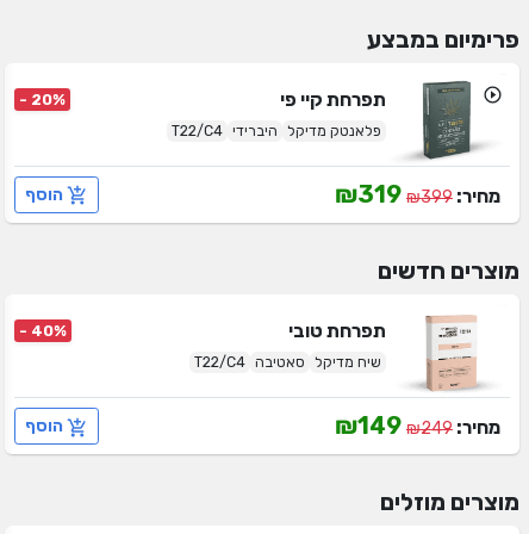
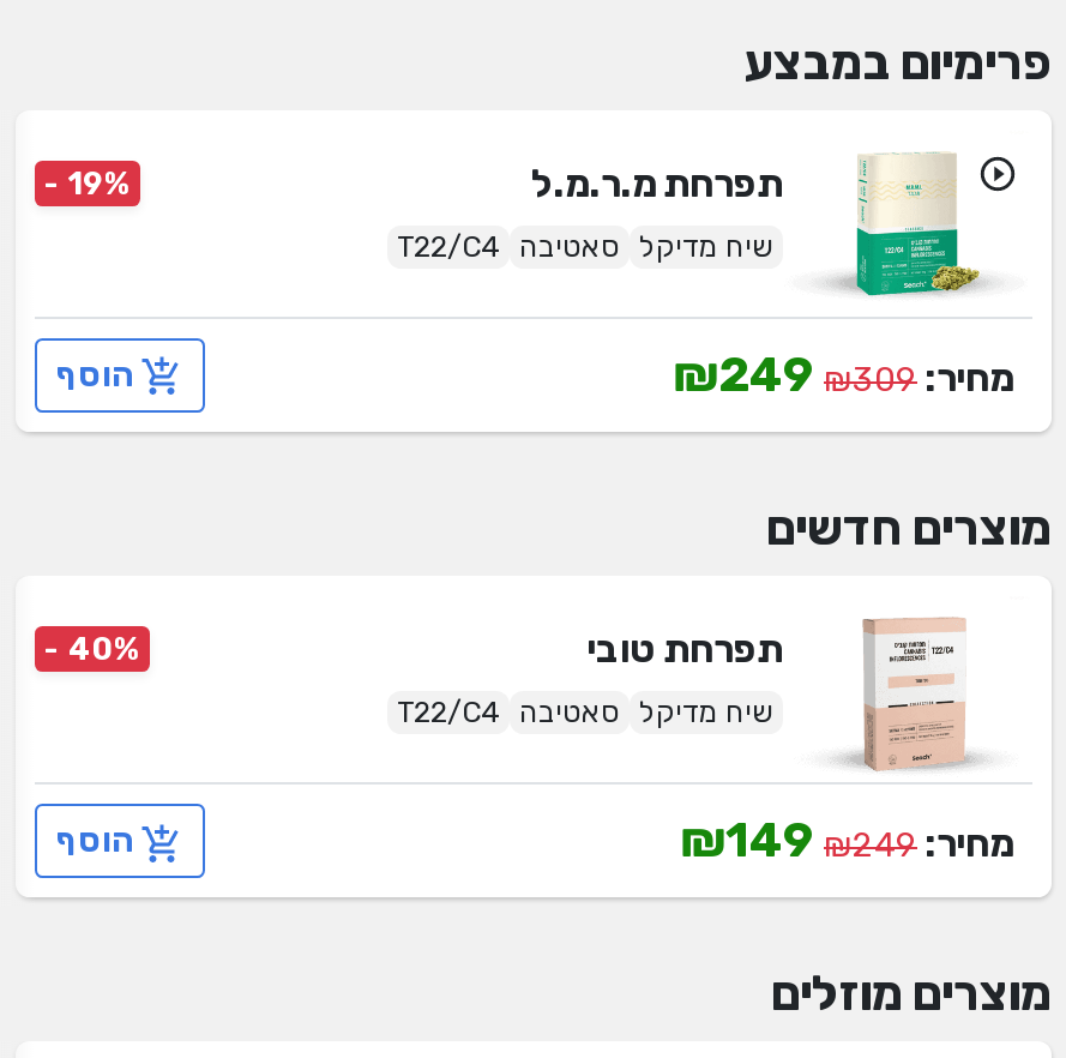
[335,80,500,208] [image] | מחיר:₪399 ₪319 -> [673,146,1013,402] [image] | מחיר:₪309 ₪249
[19,88,386,110] תפרחת קיי פי | - 20% -> [44,160,783,205] תפרחת מ.ר.מ.ל | - 19%
[172,122,381,139] פלאנטק מדיקל היברידי T22/C4 -> [397,229,773,263] שיח מדיקל סאטיבה T22/C4

